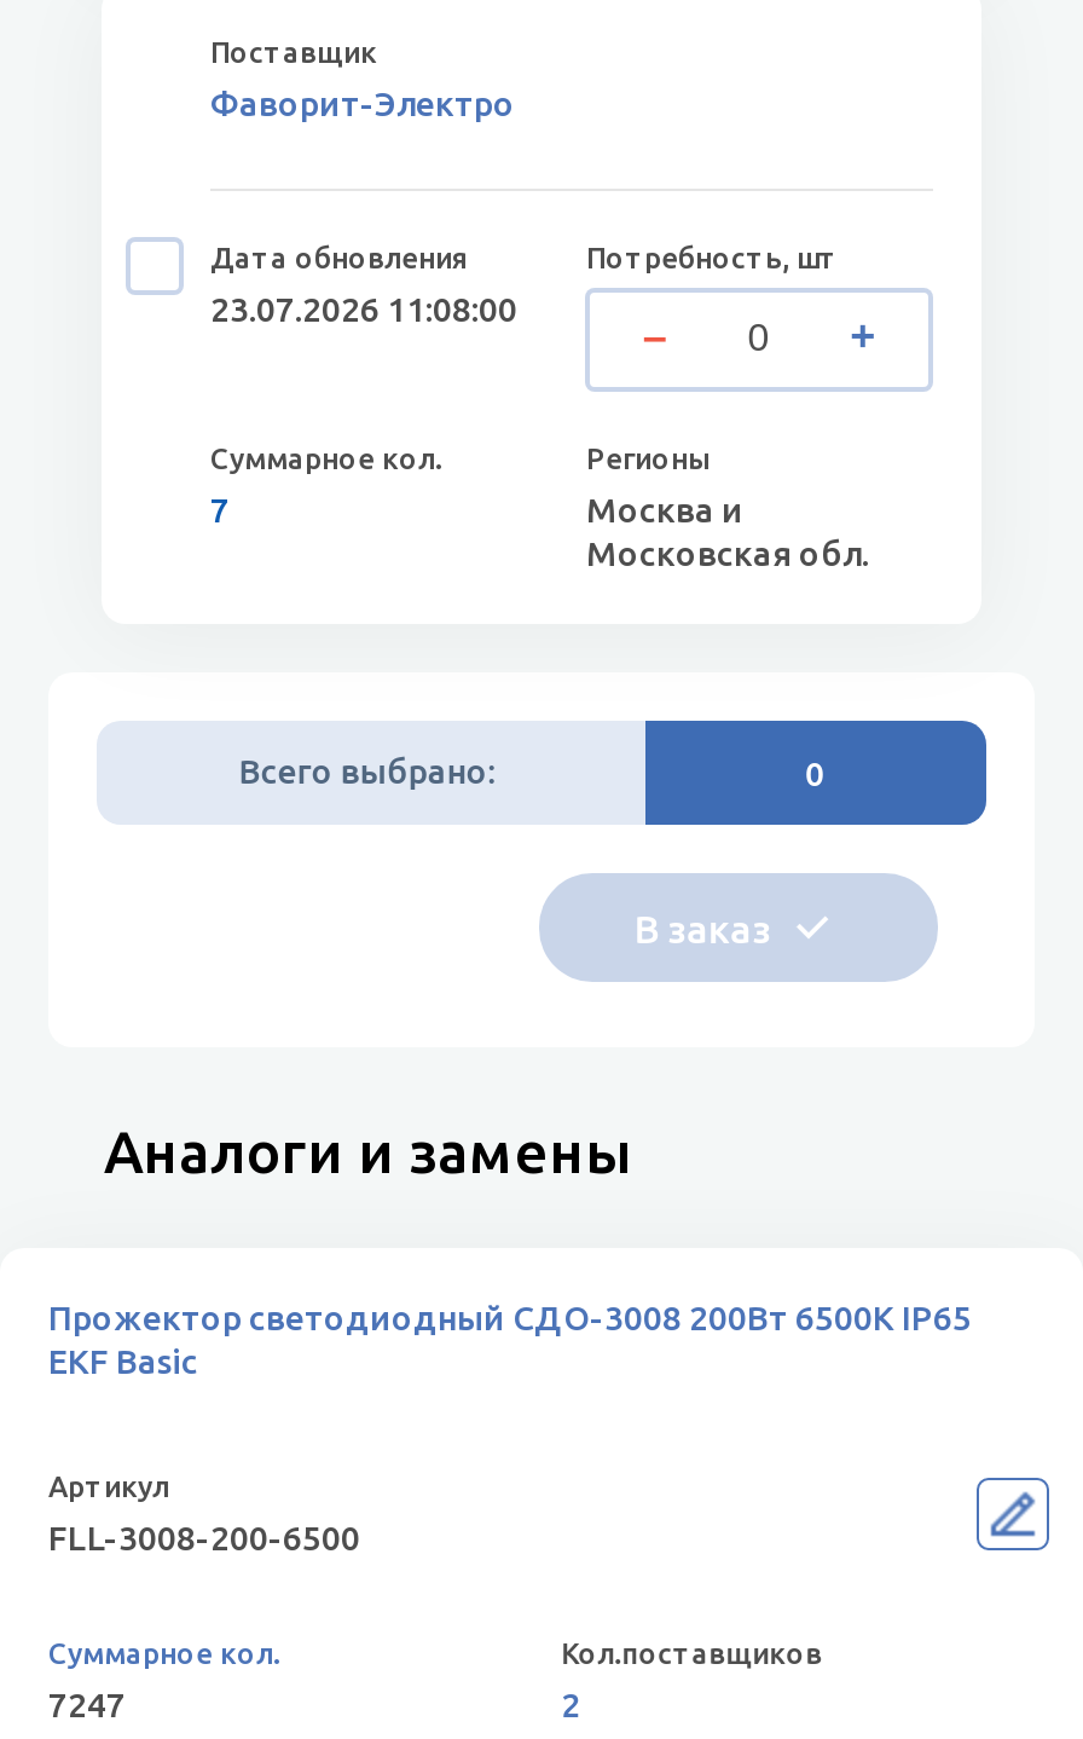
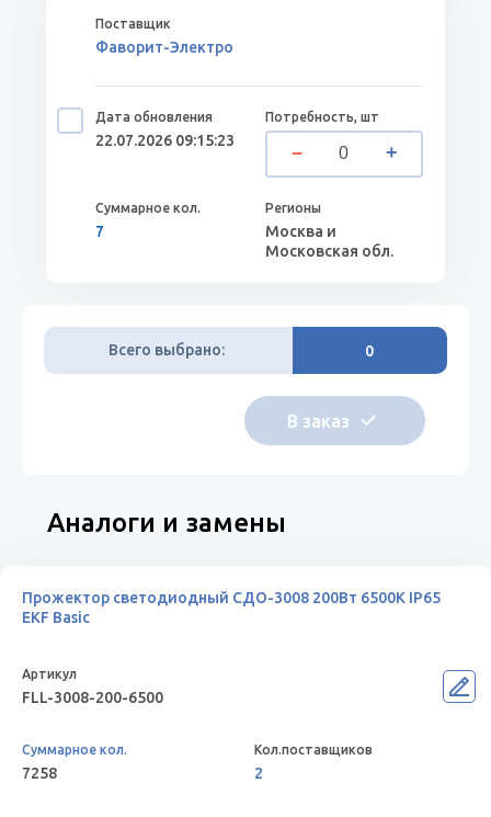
[210,290,517,329] 23.07.2026 11:08:00 -> [95,132,235,149] 22.07.2026 09:15:23
[48,1686,126,1724] 7247 -> [22,764,57,782] 7258

